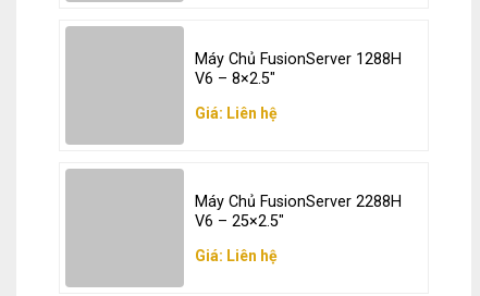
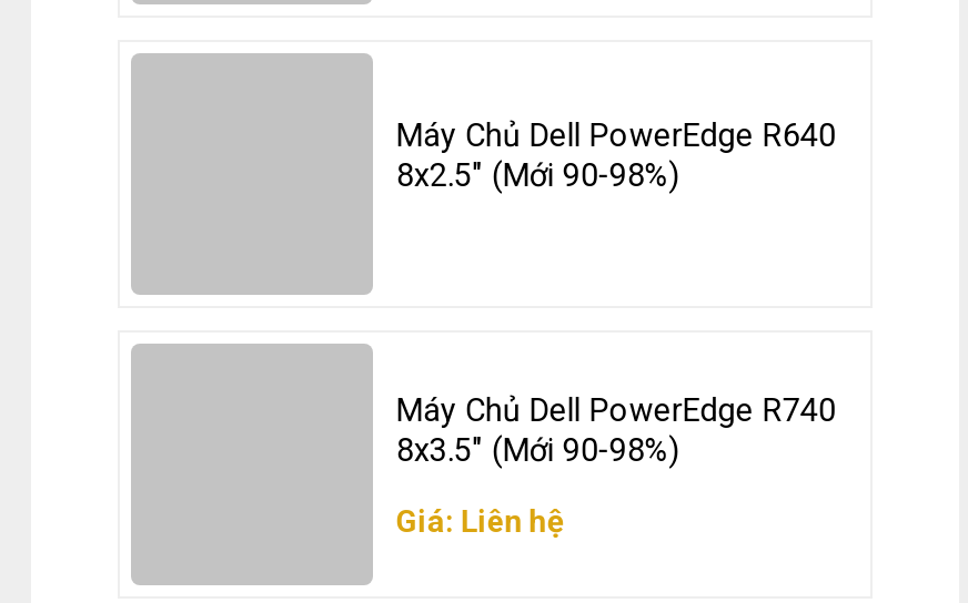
[195,50,402,122] Máy Chủ FusionServer 1288H | V6 – 8×2.5″ | Giá: Liên hệ -> [396,117,835,195] Máy Chủ Dell PowerEdge R640 | 8x2.5" (Mới 90-98%)
[195,193,402,231] Máy Chủ FusionServer 2288H | V6 – 25×2.5″ -> [396,393,835,470] Máy Chủ Dell PowerEdge R740 | 8x3.5" (Mới 90-98%)

